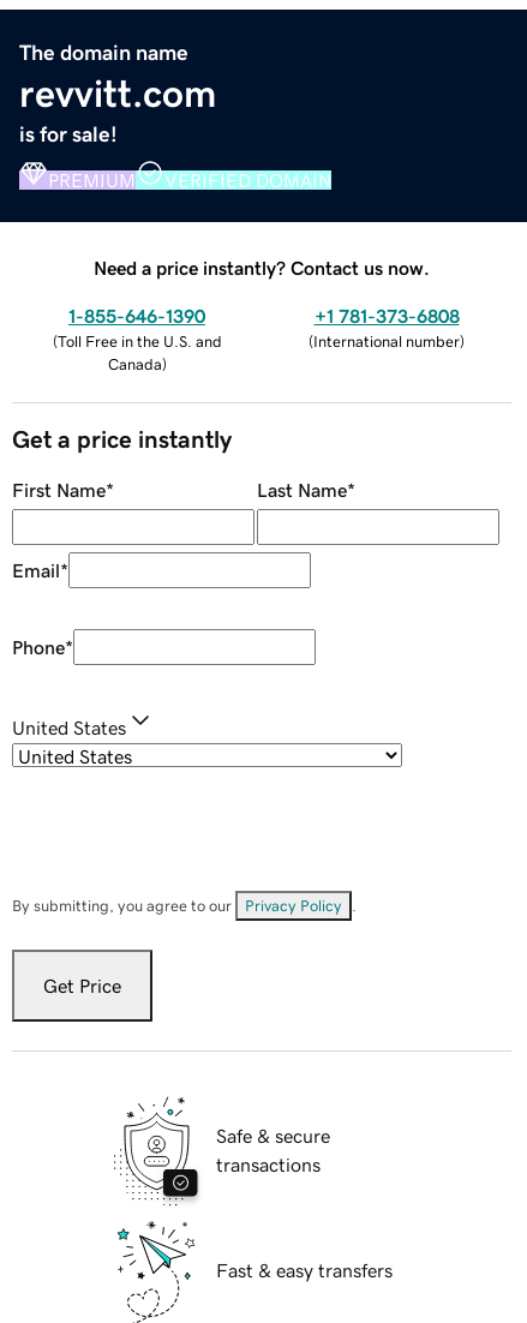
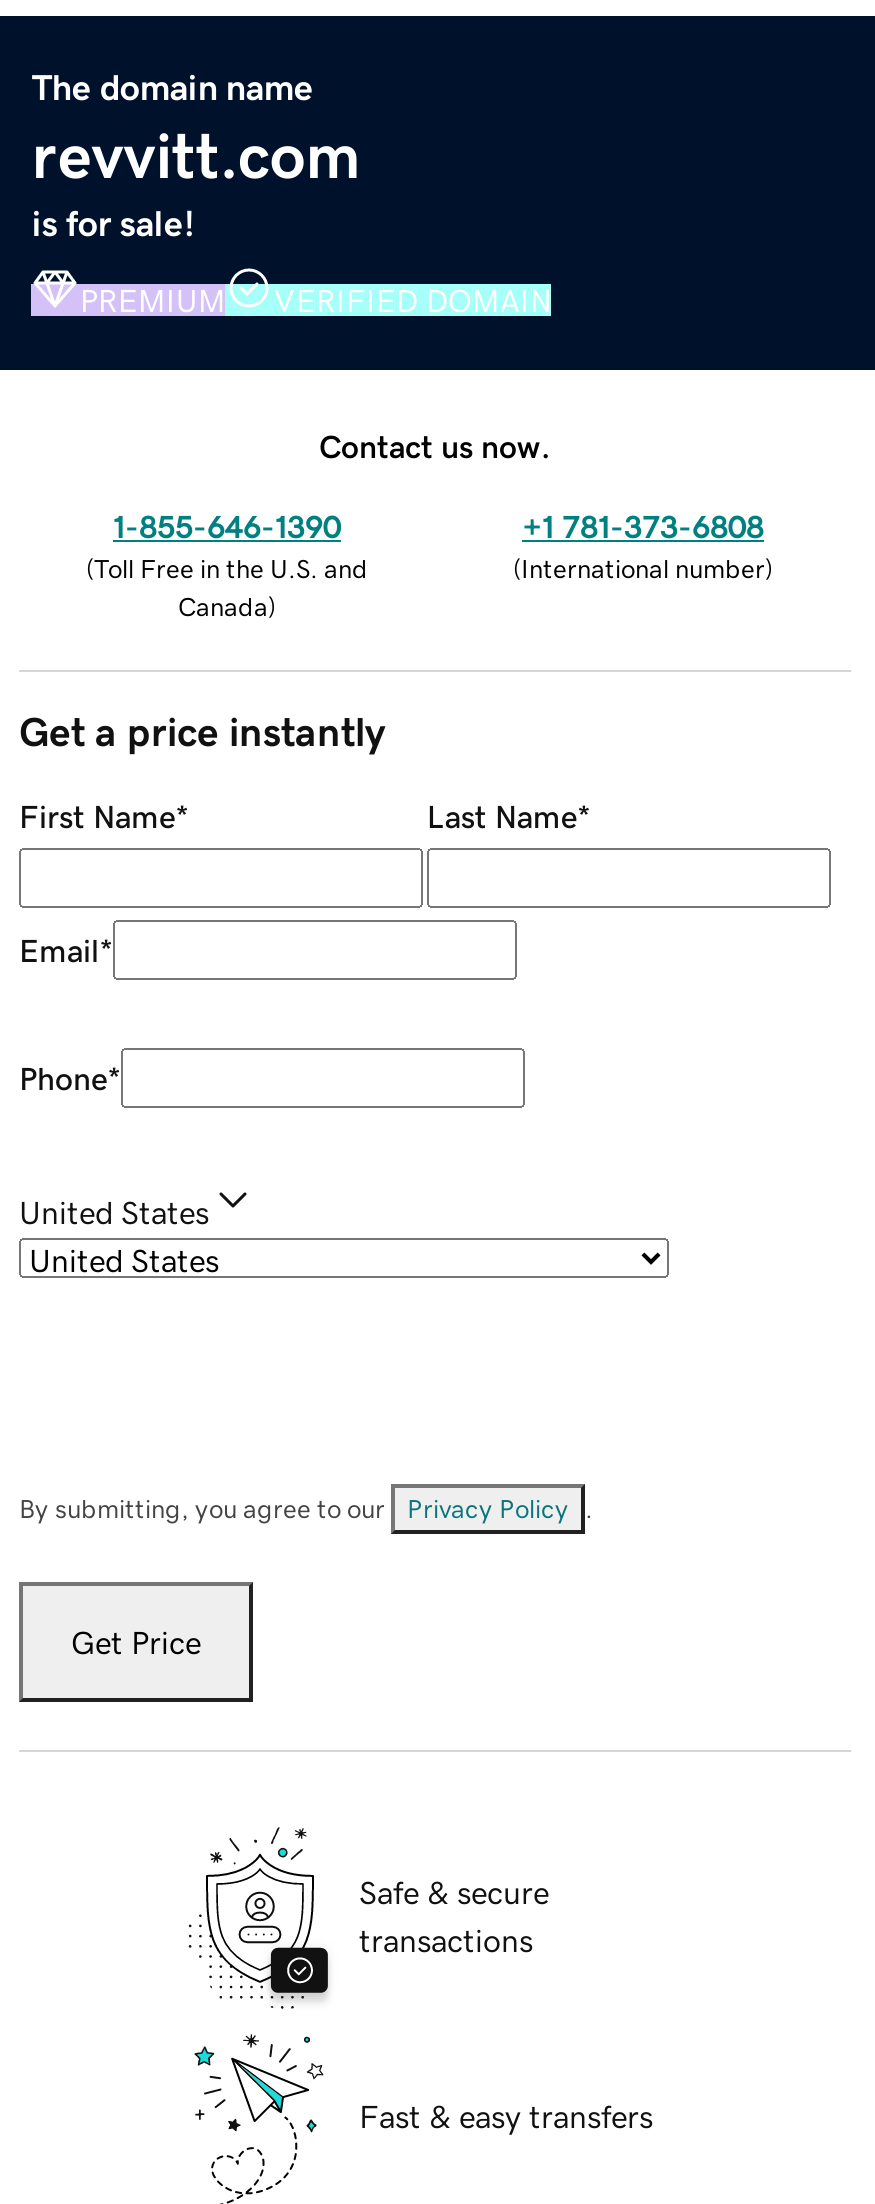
[94,258,430,277] Need a price instantly? Contact us now. -> [319,429,551,461] Contact us now.

